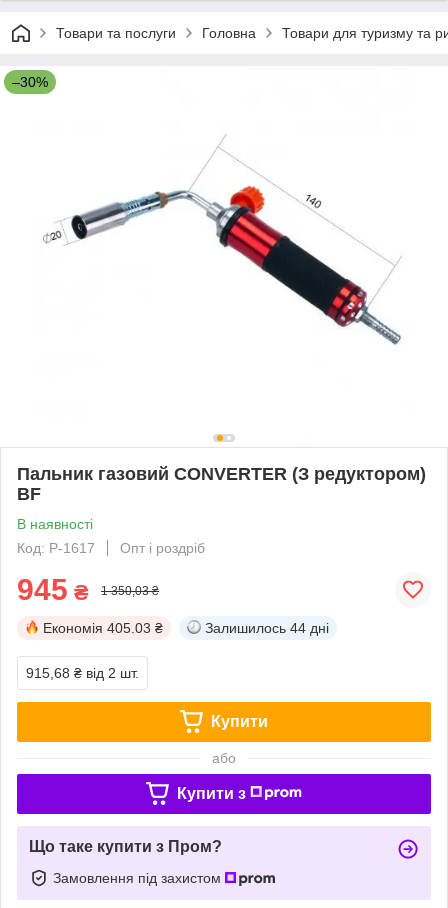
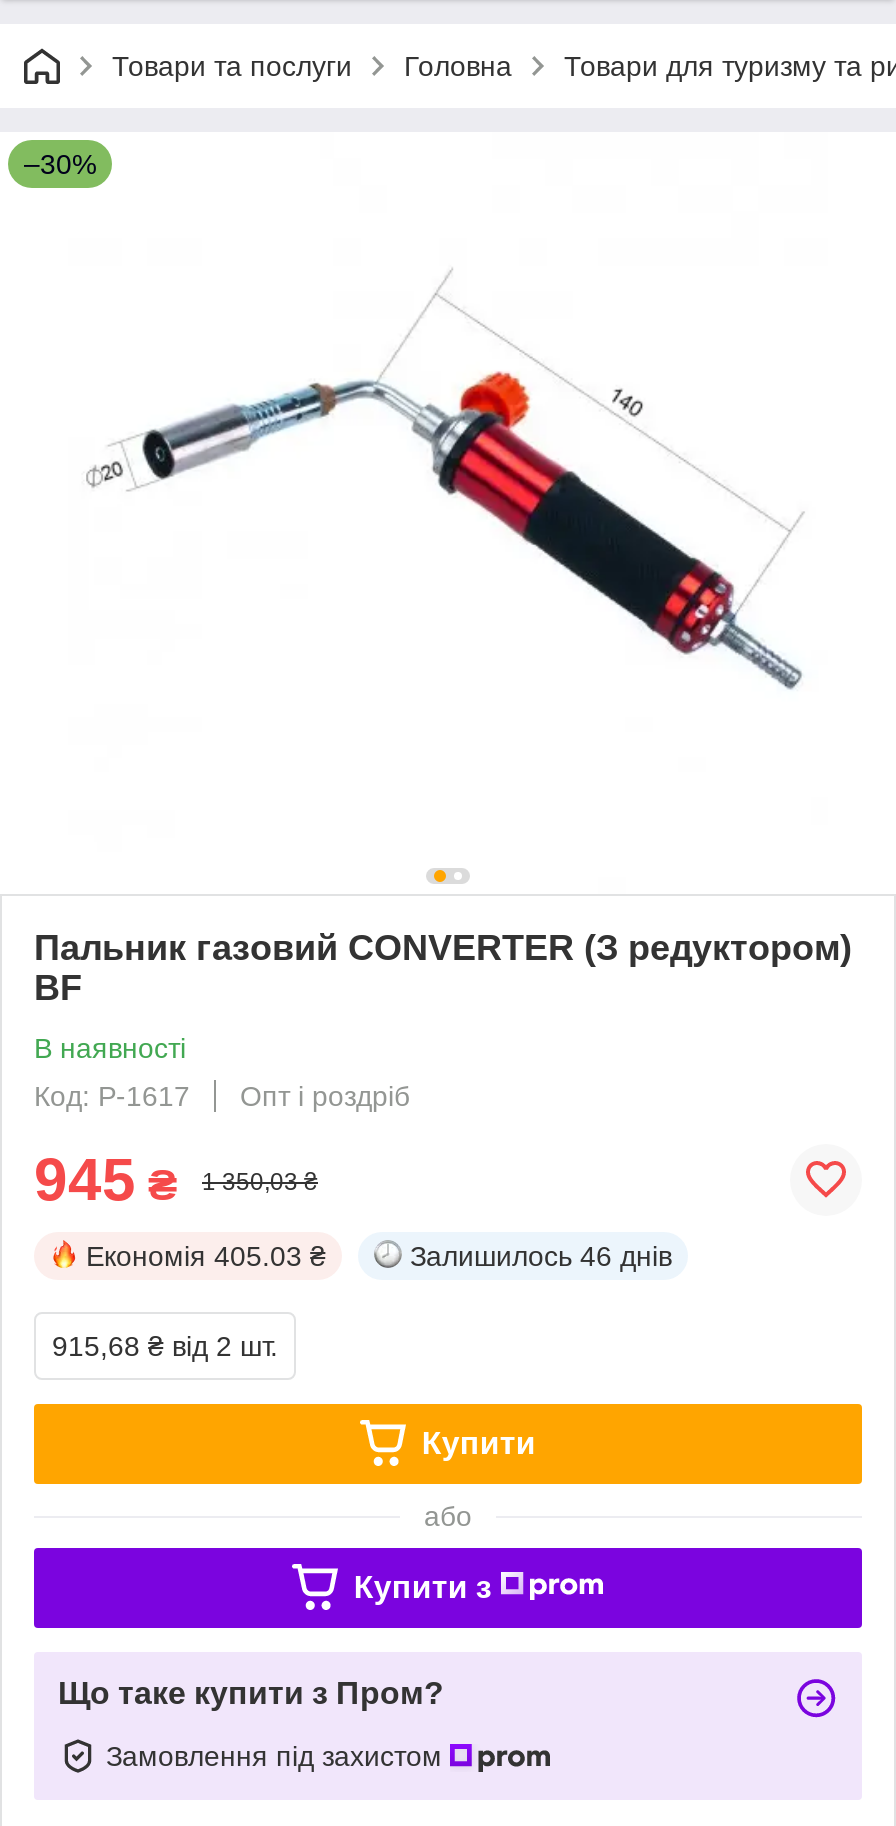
[205,620,329,636] Залишилось 44 дні -> [410,1240,672,1272] Залишилось 46 днів

